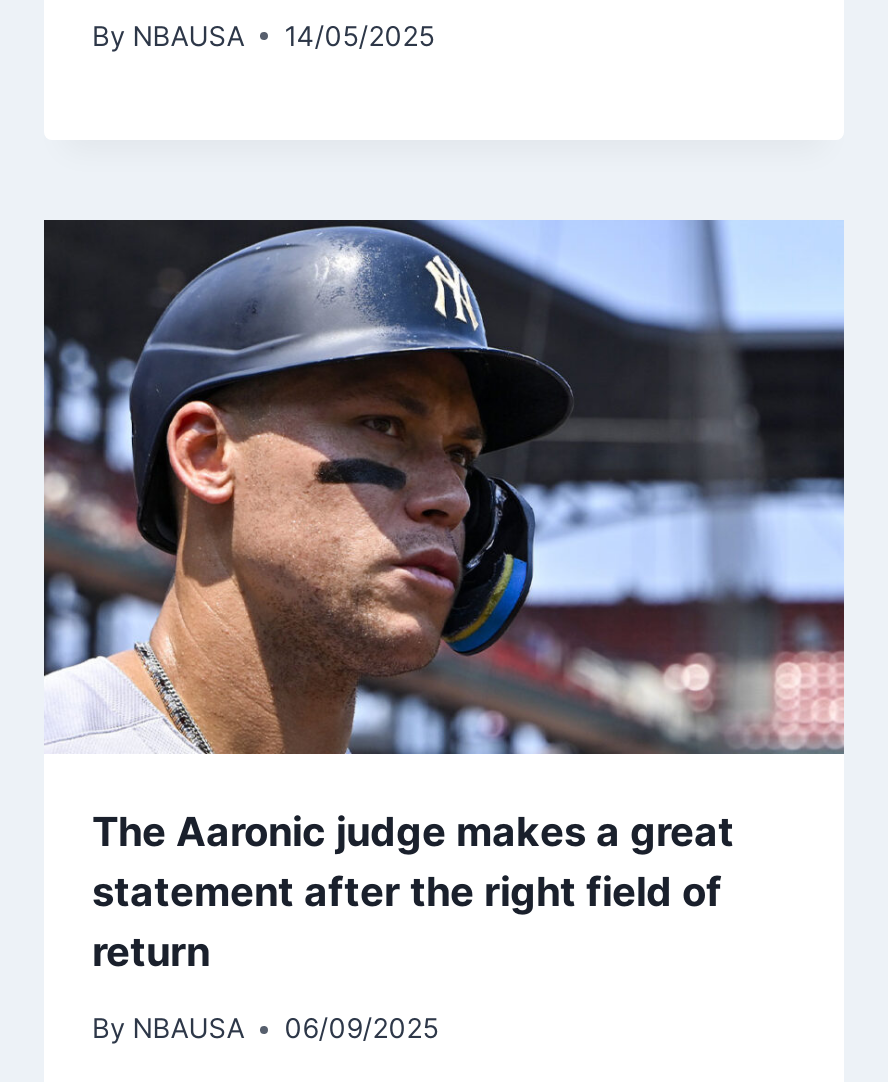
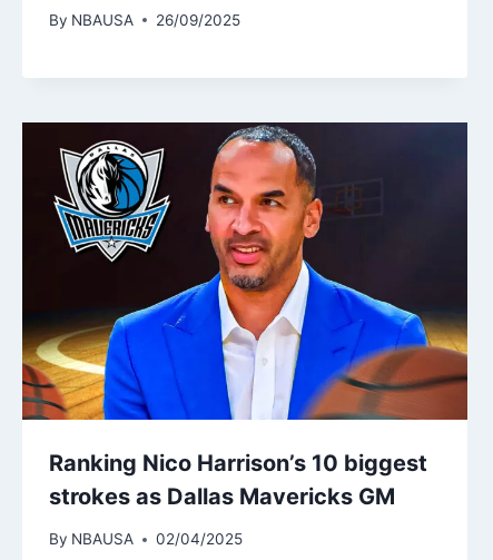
[92,20,434,52] By NBAUSA 14/05/2025 -> [49,11,241,29] By NBAUSA 26/09/2025
[42,218,846,975] [image] | The Aaronic judge makes a great | statement after the right field of | return -> [21,121,469,509] [image] | Ranking Nico Harrison’s 10 biggest | strokes as Dallas Mavericks GM
[92,1012,438,1044] By NBAUSA 06/09/2025 -> [49,530,243,548] By NBAUSA 02/04/2025

